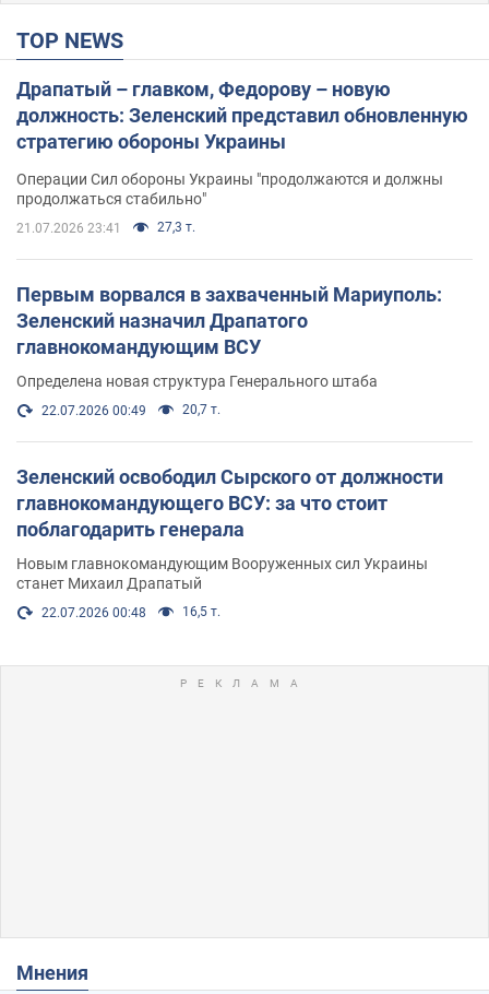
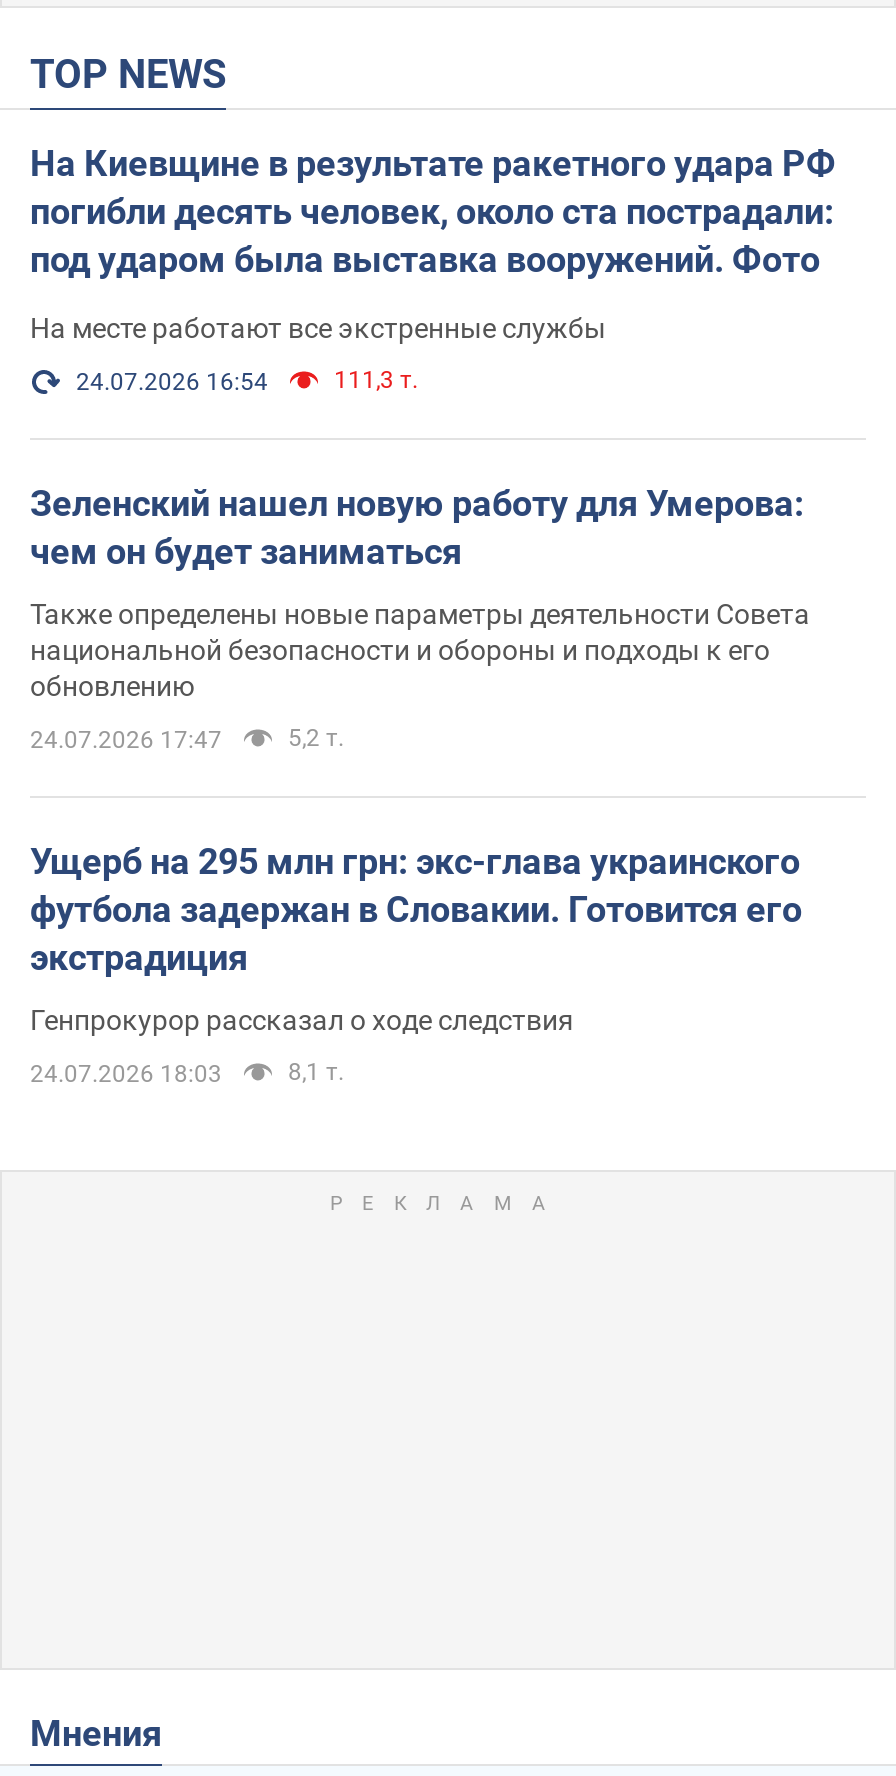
[16,77,468,153] Драпатый – главком, Федорову – новую | должность: Зеленский представил обновленную | стратегию обороны Украины -> [30,141,836,279] На Киевщине в результате ракетного удара РФ | погибли десять человек, около ста пострадали: | под ударом была выставка вооружений. Фото
[16,170,443,207] Операции Сил обороны Украины "продолжаются и должны | продолжаться стабильно" -> [30,311,606,343] На месте работают все экстренные службы
[16,219,195,236] 21.07.2026 23:41 | 27,3 т. -> [76,365,418,395] 24.07.2026 16:54 | 111,3 т.
[16,283,442,358] Первым ворвался в захваченный Мариуполь: | Зеленский назначил Драпатого | главнокомандующим ВСУ -> [30,481,804,571] Зеленский нашел новую работу для Умерова: | чем он будет заниматься
[16,372,378,390] Определена новая структура Генерального штаба -> [30,597,810,701] Также определены новые параметры деятельности Совета | национальной безопасности и обороны и подходы к его | обновлению
[41,402,220,418] 22.07.2026 00:49 | 20,7 т. -> [30,723,344,753] 24.07.2026 17:47 | 5,2 т.
[16,465,443,540] Зеленский освободил Сырского от должности | главнокомандующего ВСУ: за что стоит | поблагодарить генерала -> [30,839,802,977] Ущерб на 295 млн грн: экс-глава украинского | футбола задержан в Словакии. Готовится его | экстрадиция
[16,555,428,592] Новым главнокомандующим Вооруженных сил Украины | станет Михаил Драпатый -> [30,1003,574,1035] Генпрокурор рассказал о ходе следствия
[41,604,220,620] 22.07.2026 00:48 | 16,5 т. -> [30,1057,344,1087] 24.07.2026 18:03 | 8,1 т.

